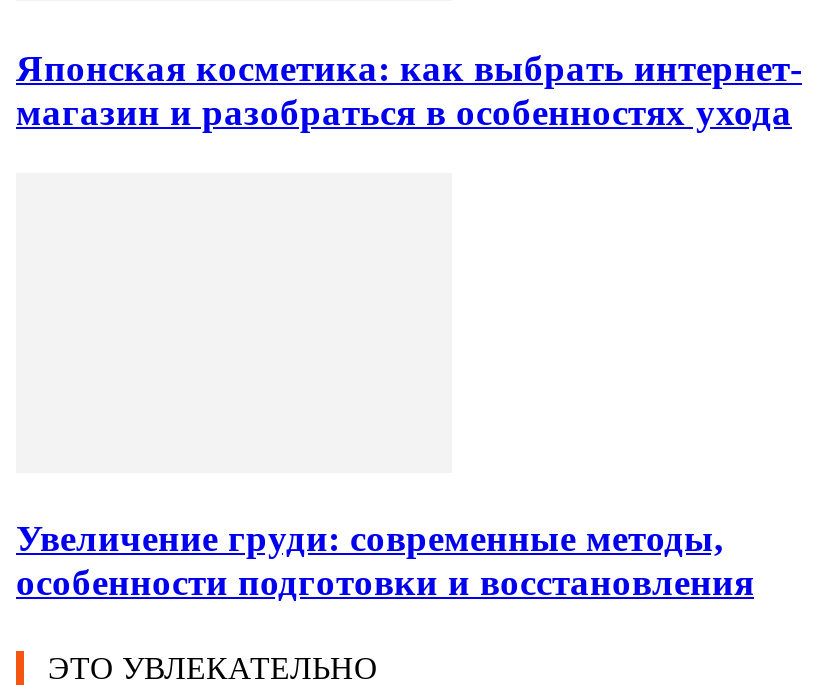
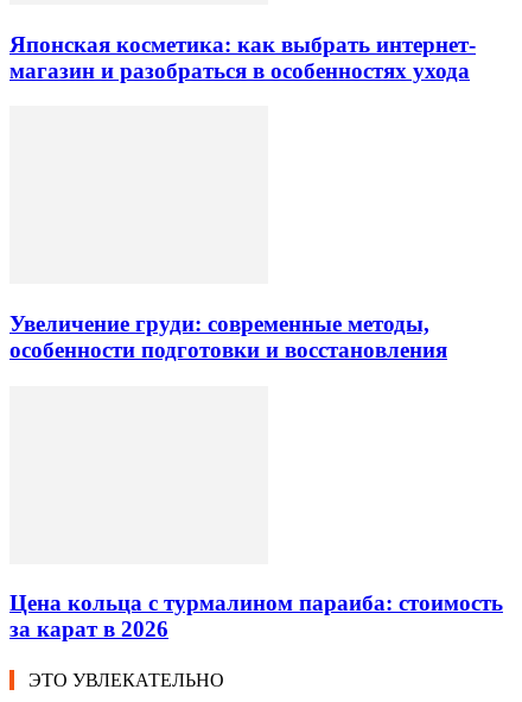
none -> [9,591,503,642] Цена кольца с турмалином параиба: стоимость | за карат в 2026

